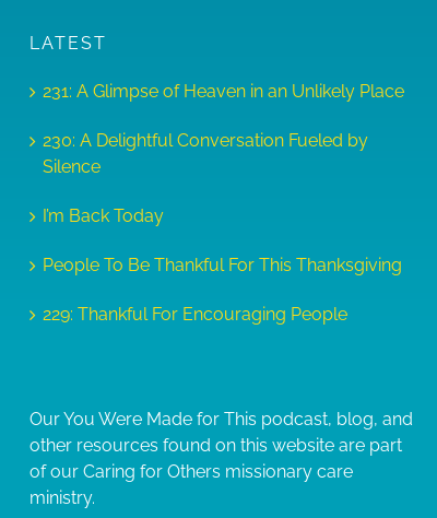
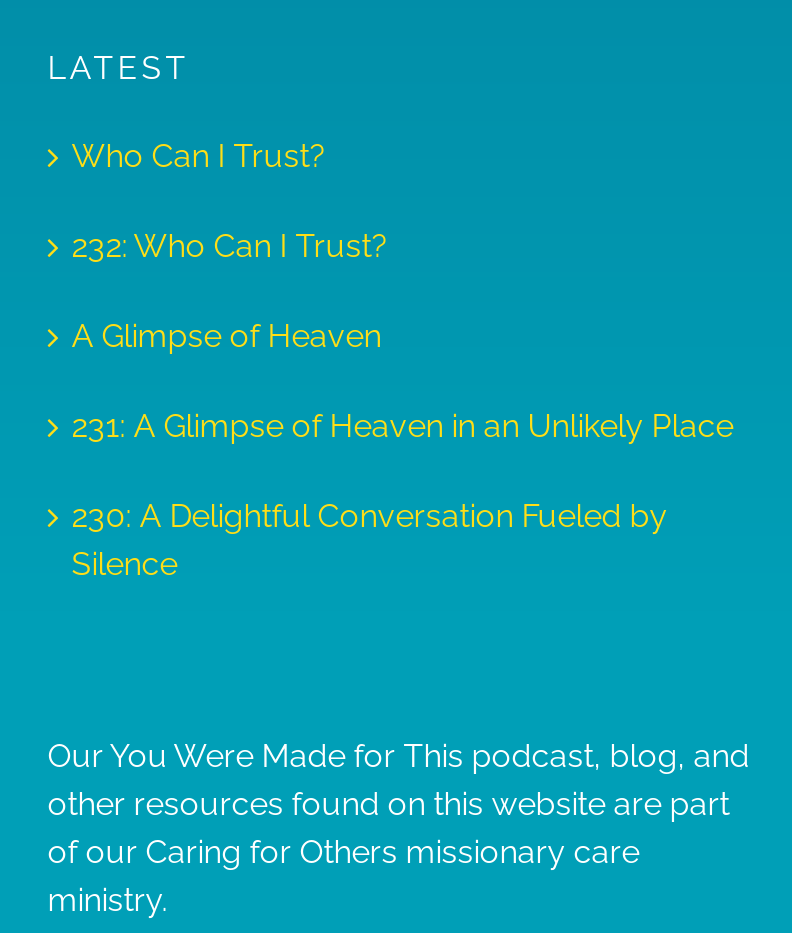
none -> [72,138,388,356] Who Can I Trust? | 232: Who Can I Trust? | A Glimpse of Heaven
moved [42,80,404,176] -> [72,408,734,584]: 231: A Glimpse of Heaven in an Unlikely Place | 230: A Delightful Conversation Fueled by | Silence
[42,205,402,324] I’m Back Today | People To Be Thankful For This Thanksgiving | 229: Thankful For Encouraging People -> none

